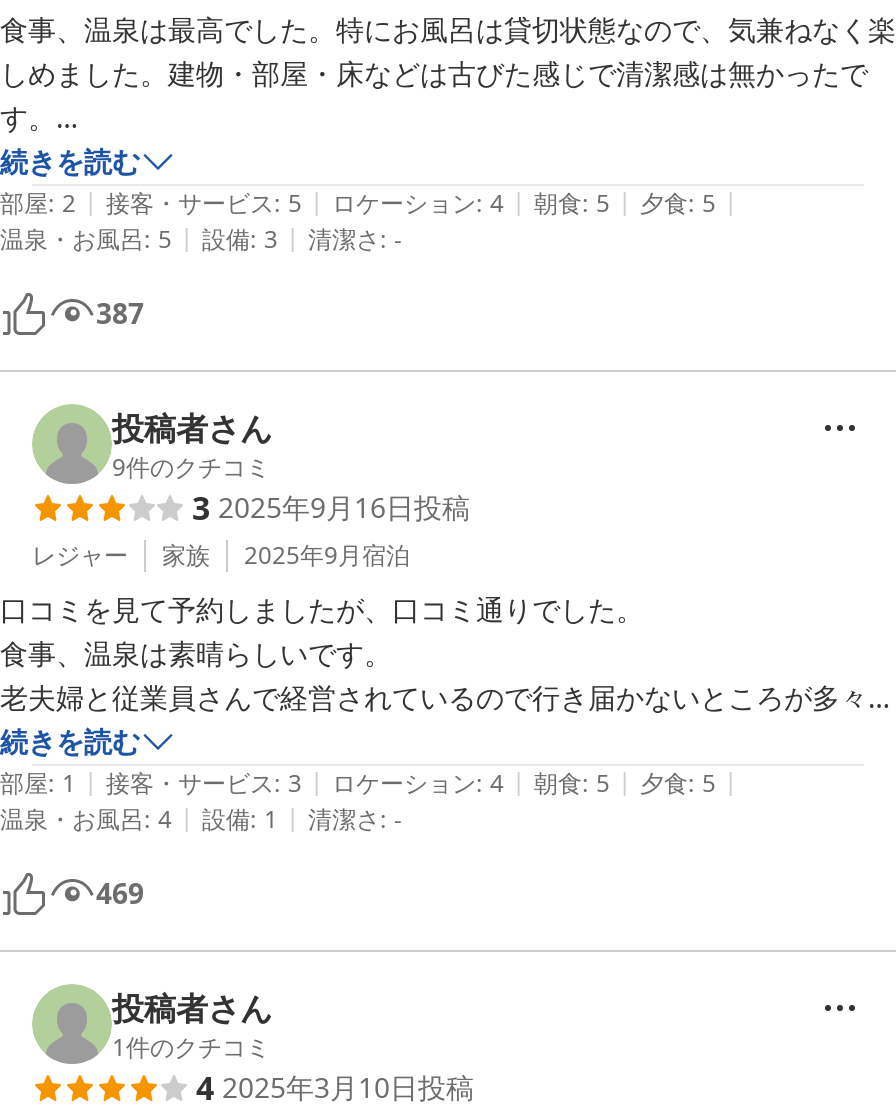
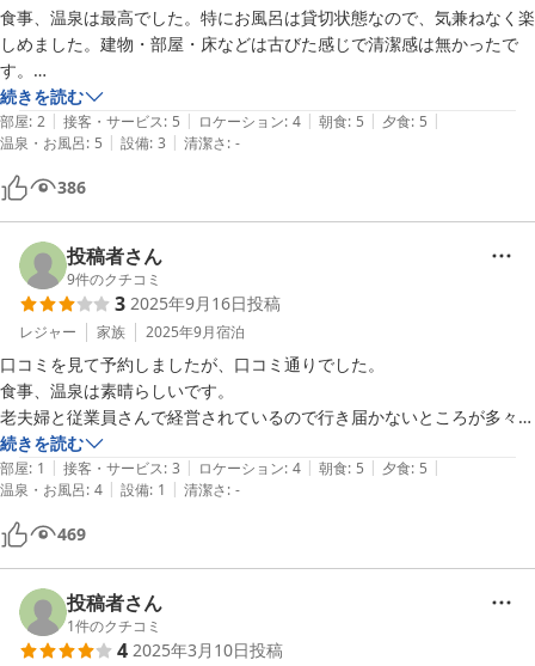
[96,294,144,332] 387 -> [57,176,86,198] 386

